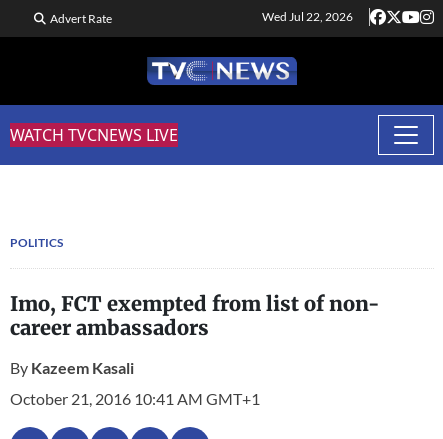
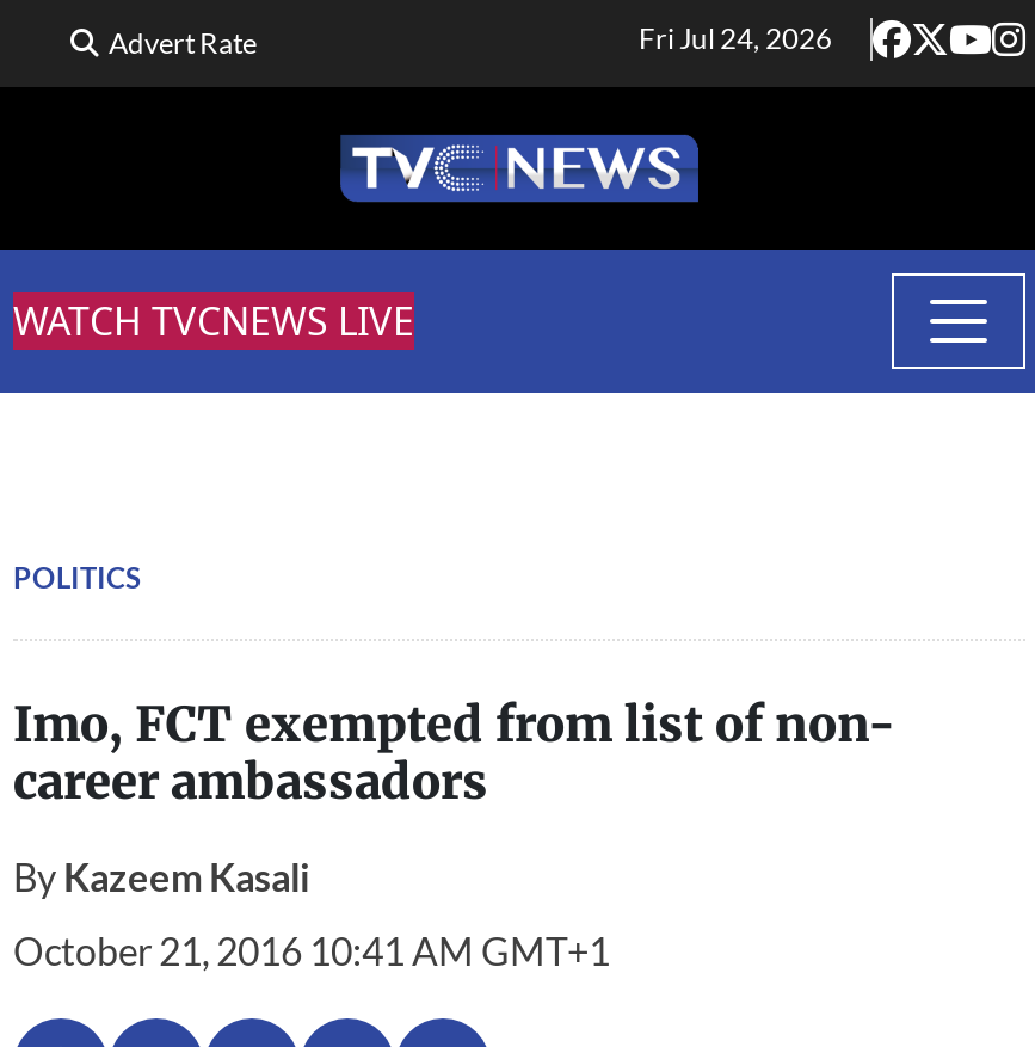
[262,9,353,24] Wed Jul 22, 2026 -> [639,20,832,56] Fri Jul 24, 2026

